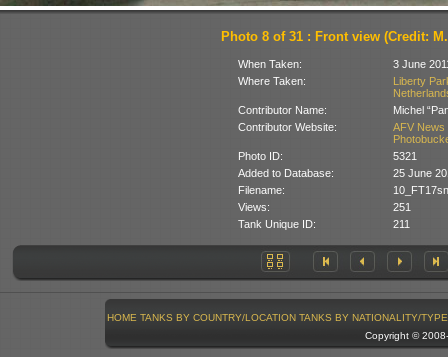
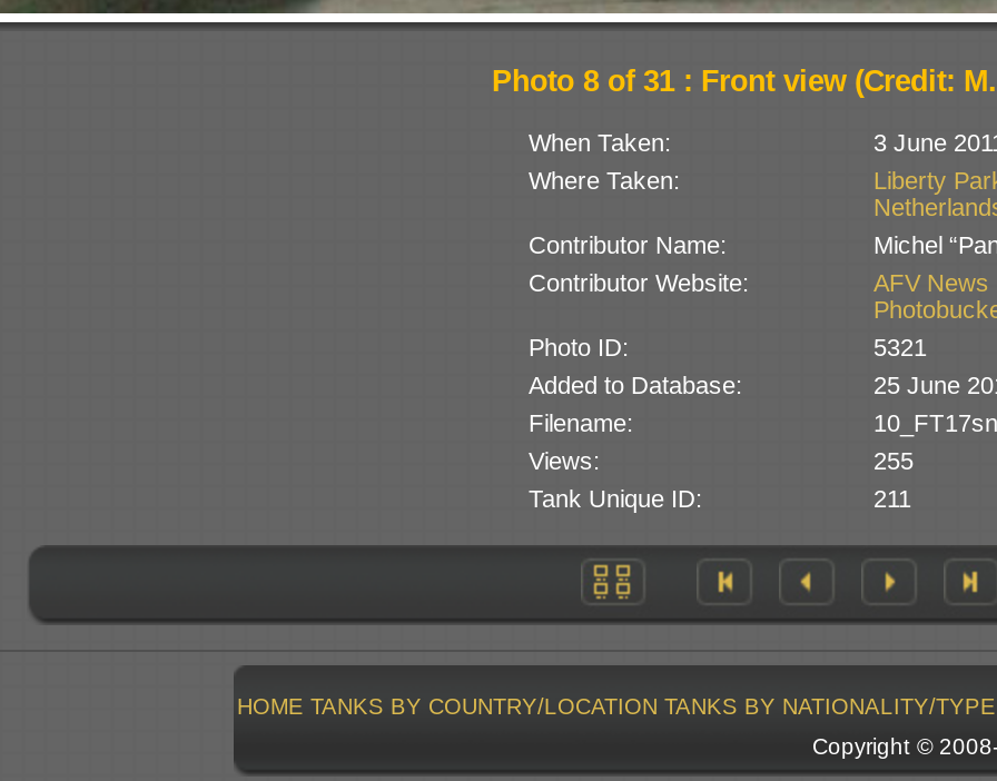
[392,201,410,213] 251 -> [873,448,914,474] 255

